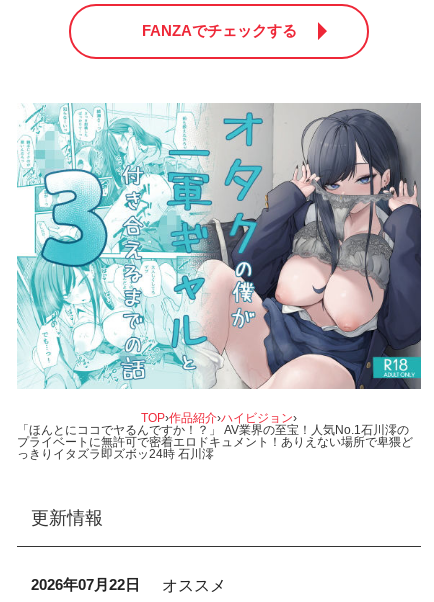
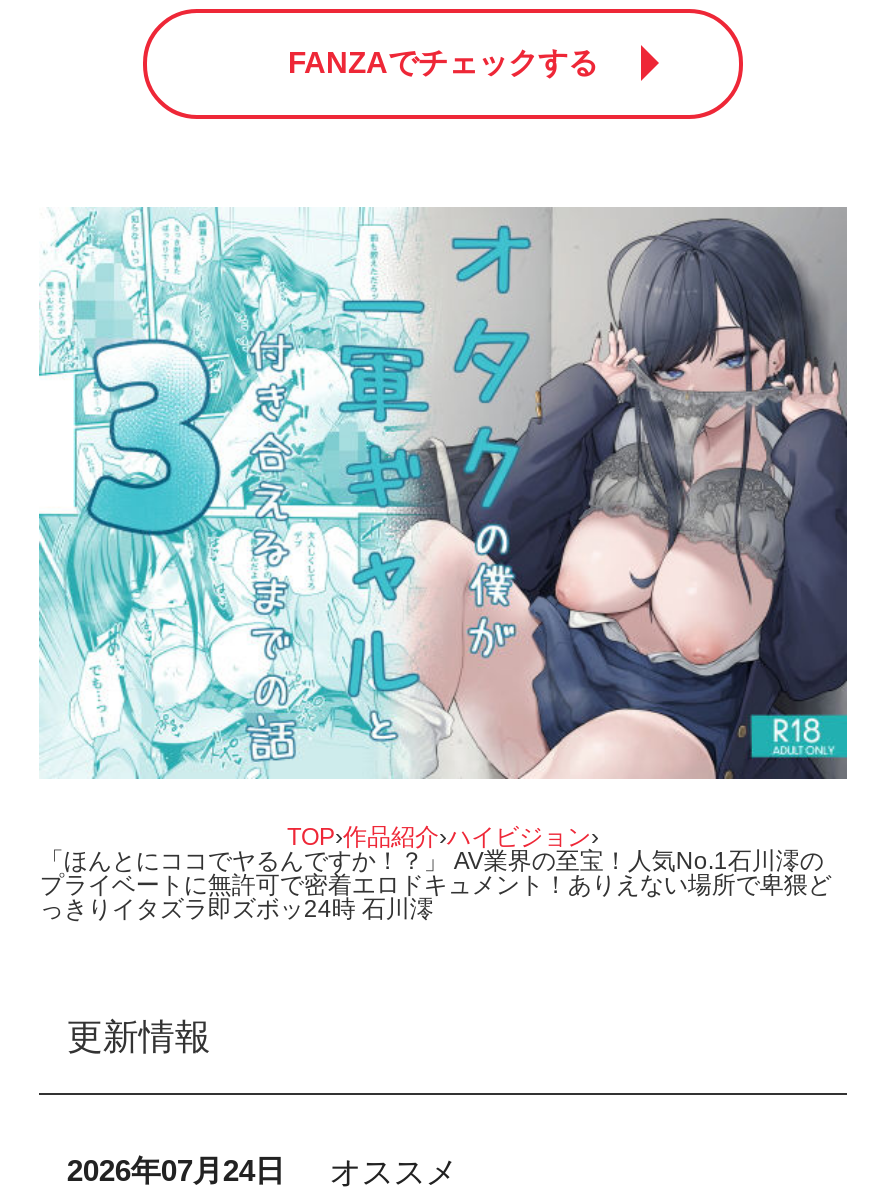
[31,576,226,594] 2026年07月22日 オススメ -> [67,1152,457,1188] 2026年07月24日 オススメ

